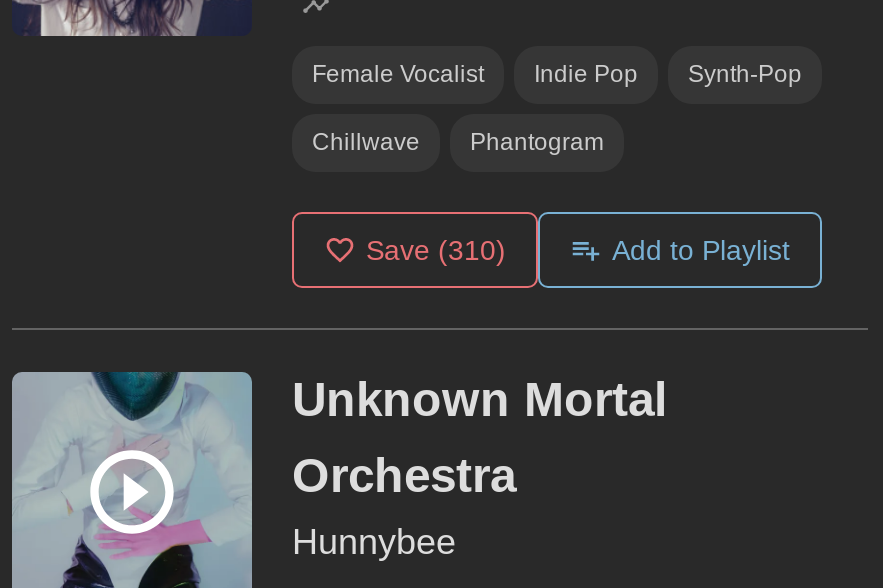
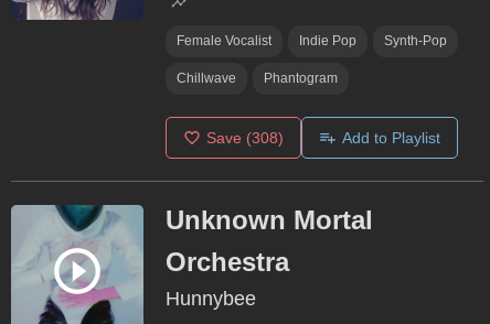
[366,234,506,266] Save (310) -> [206,129,284,147] Save (308)

